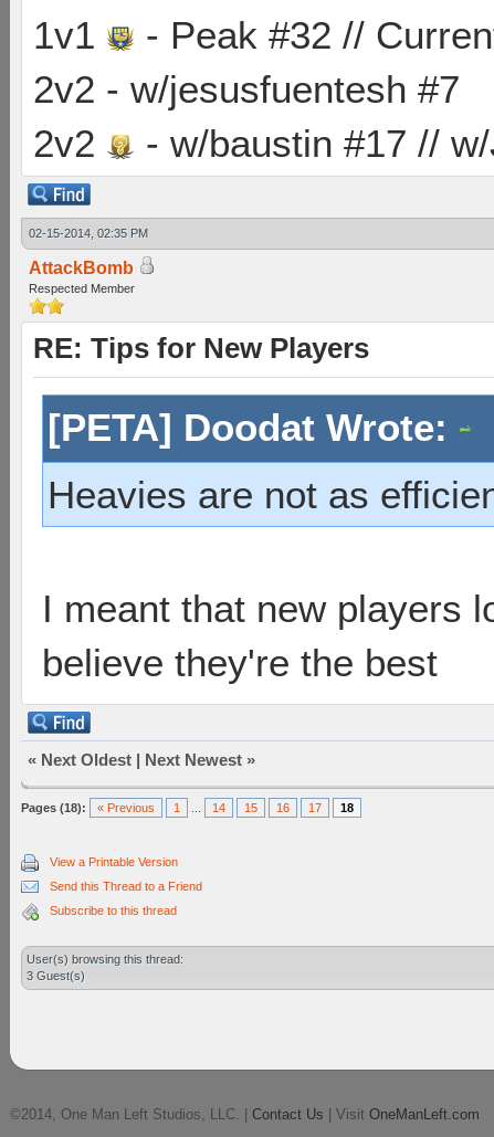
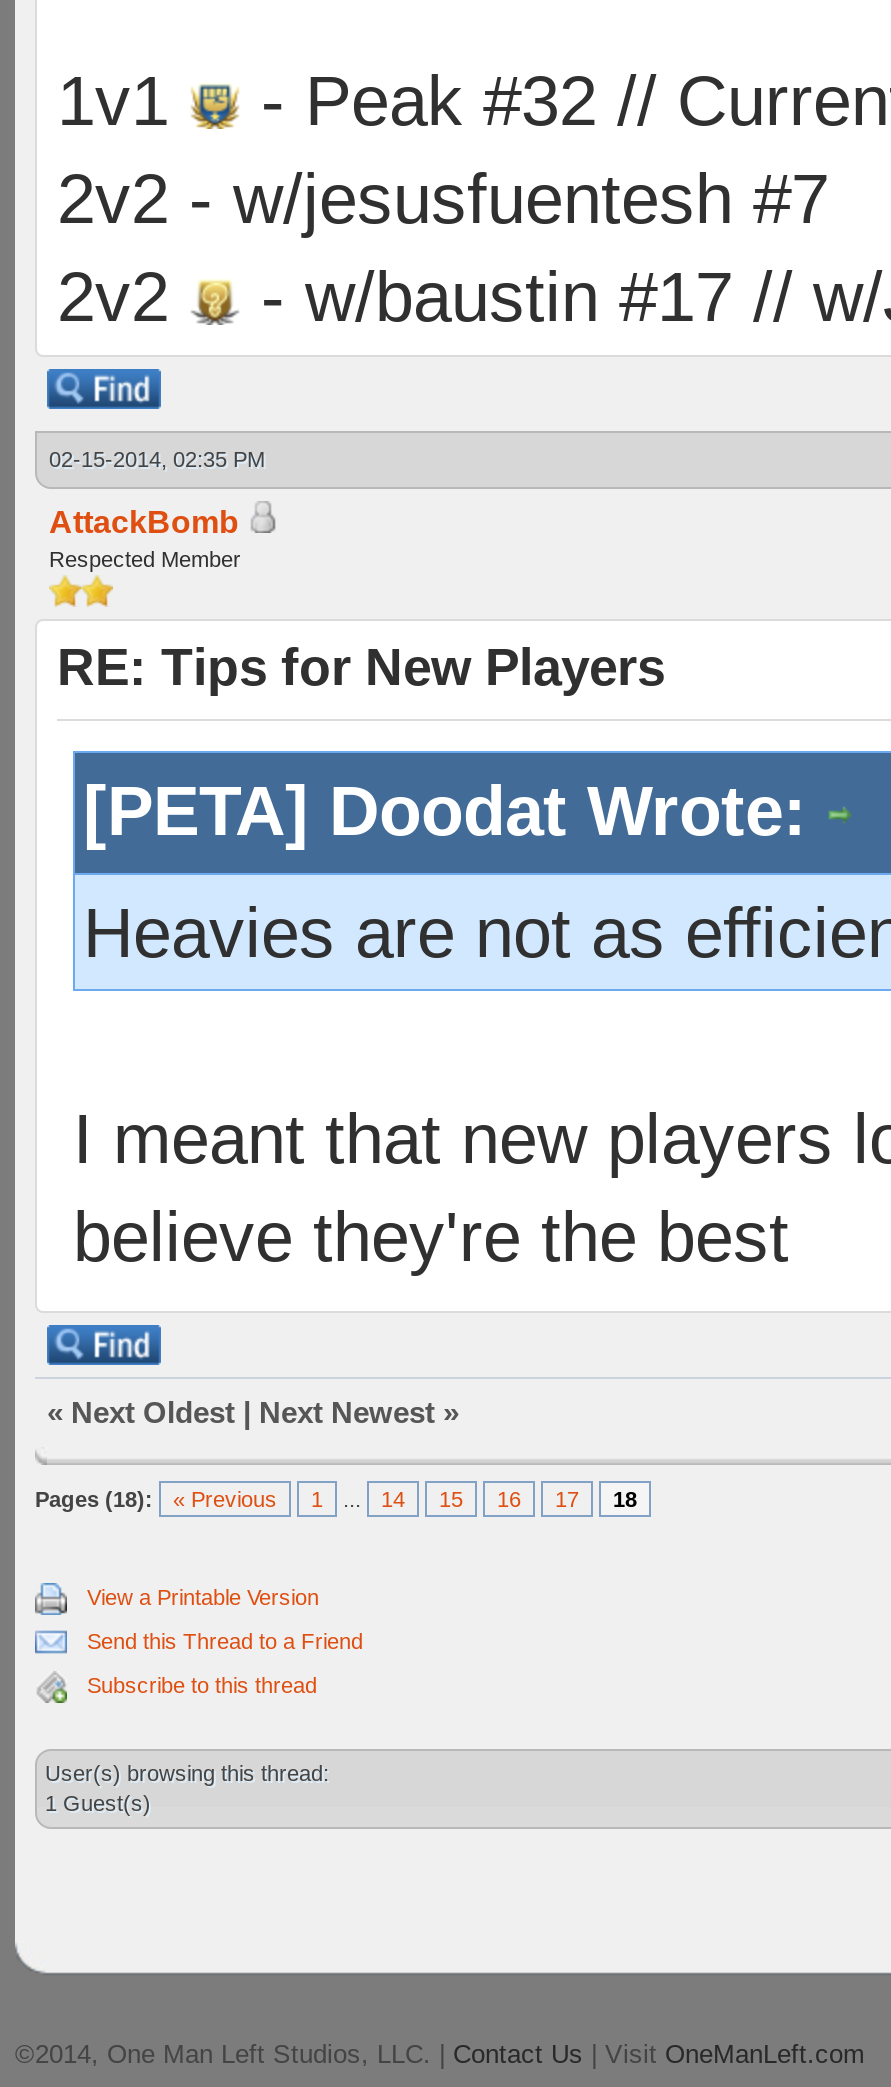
[27,969,85,982] 3 Guest(s) -> [45,1791,151,1815] 1 Guest(s)

